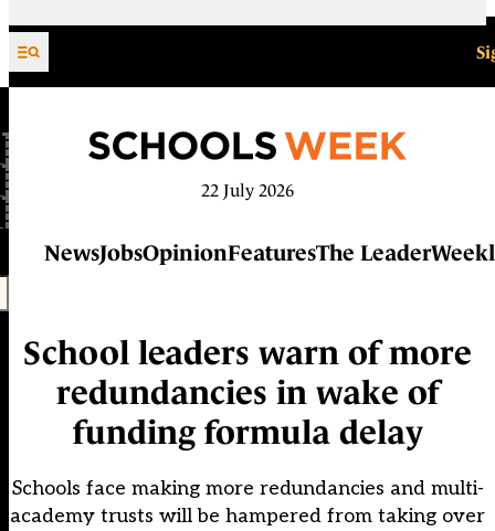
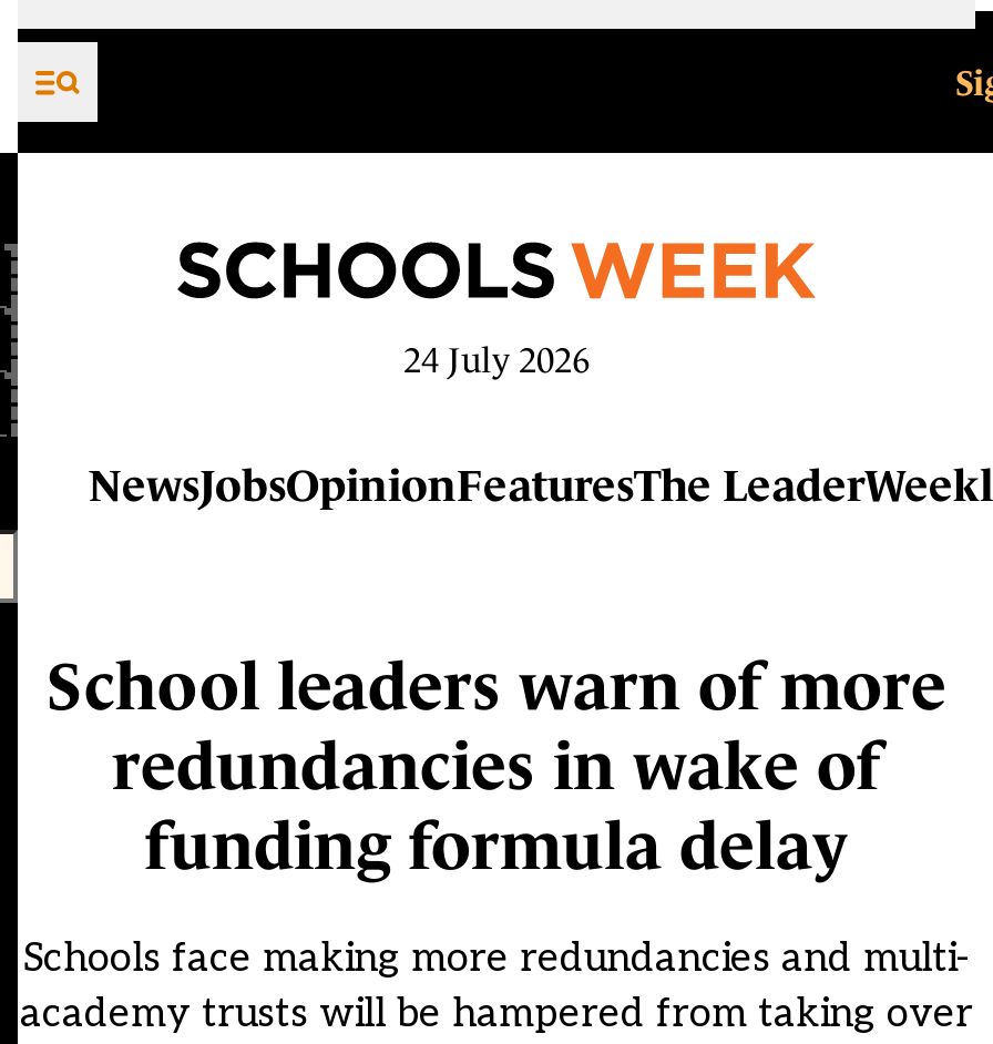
[201,181,294,200] 22 July 2026 -> [403,341,590,379] 24 July 2026

